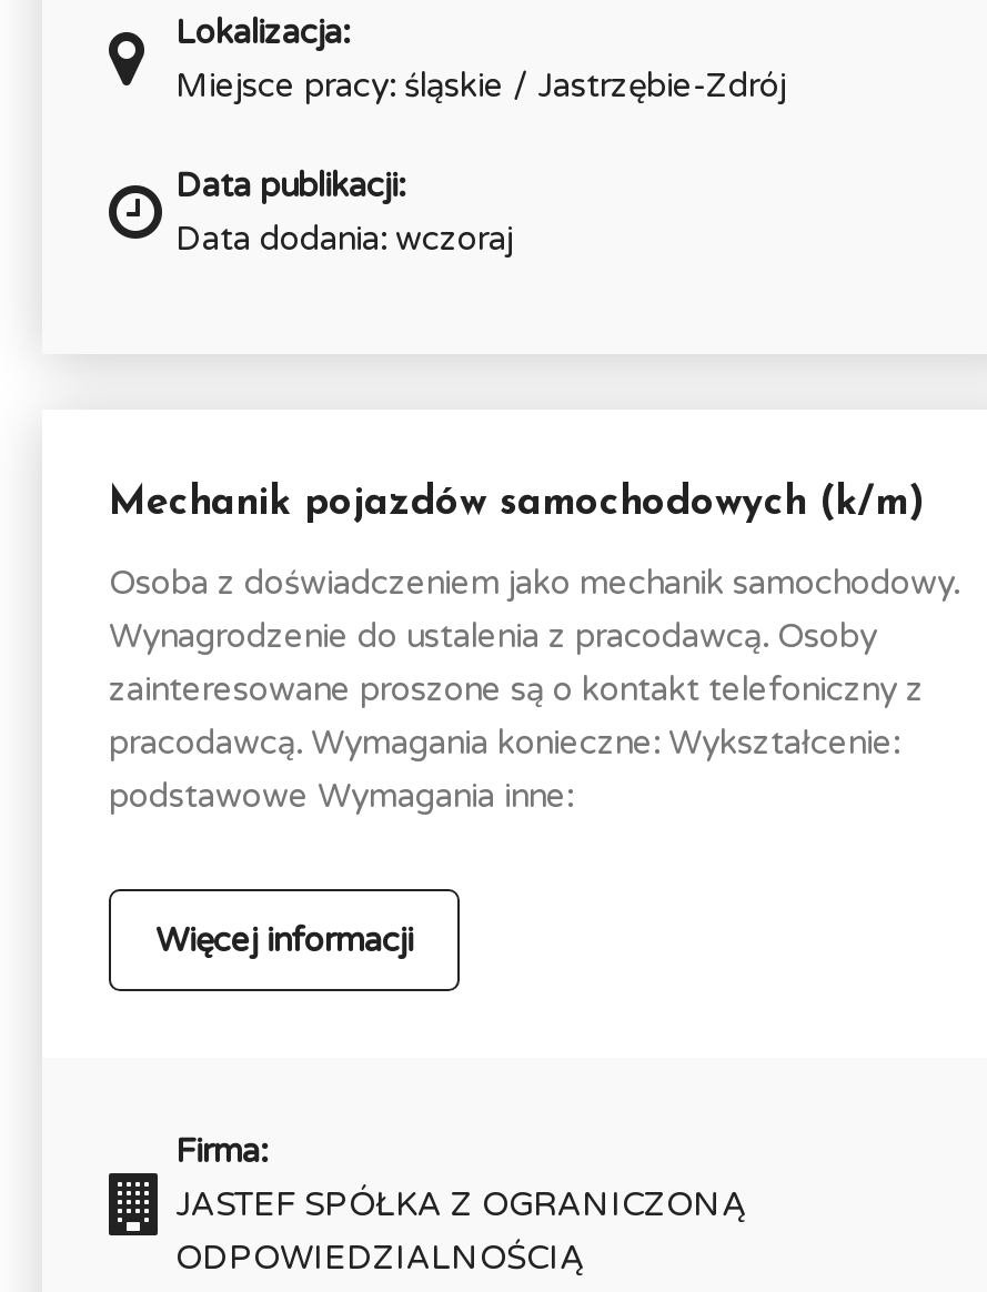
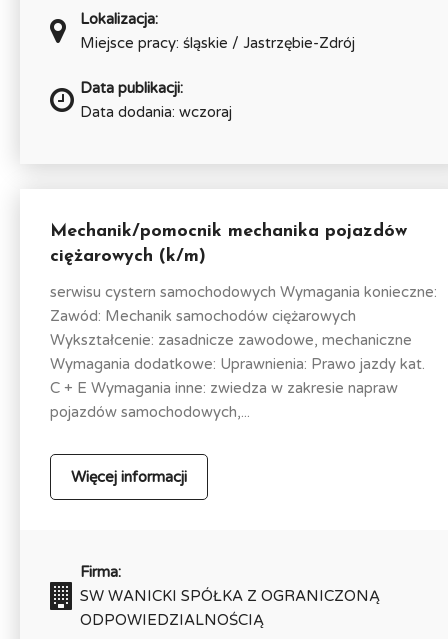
[109,483,924,525] Mechanik pojazdów samochodowych (k/m) -> [50,222,407,266] Mechanik/pomocnik mechanika pojazdów | ciężarowych (k/m)
[109,562,959,815] Osoba z doświadczeniem jako mechanik samochodowy. | Wynagrodzenie do ustalenia z pracodawcą. Osoby | zainteresowane proszone są o kontakt telefoniczny z | pracodawcą. Wymagania konieczne: Wykształcenie: | podstawowe Wymagania inne: -> [50,283,437,421] serwisu cystern samochodowych Wymagania konieczne: | Zawód: Mechanik samochodów ciężarowych | Wykształcenie: zasadnicze zawodowe, mechaniczne | Wymagania dodatkowe: Uprawnienia: Prawo jazdy kat. | C + E Wymagania inne: zwiedza w zakresie napraw | pojazdów samochodowych,...
[175,1185,746,1225] JASTEF SPÓŁKA Z OGRANICZONĄ -> [80,587,380,605] SW WANICKI SPÓŁKA Z OGRANICZONĄ

